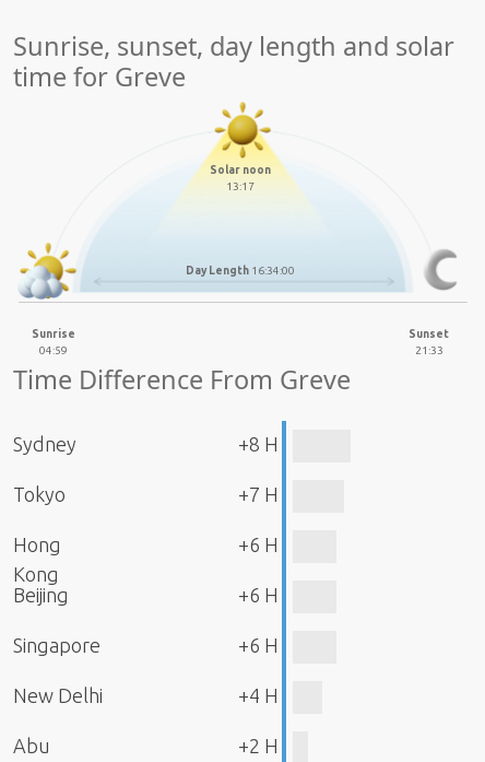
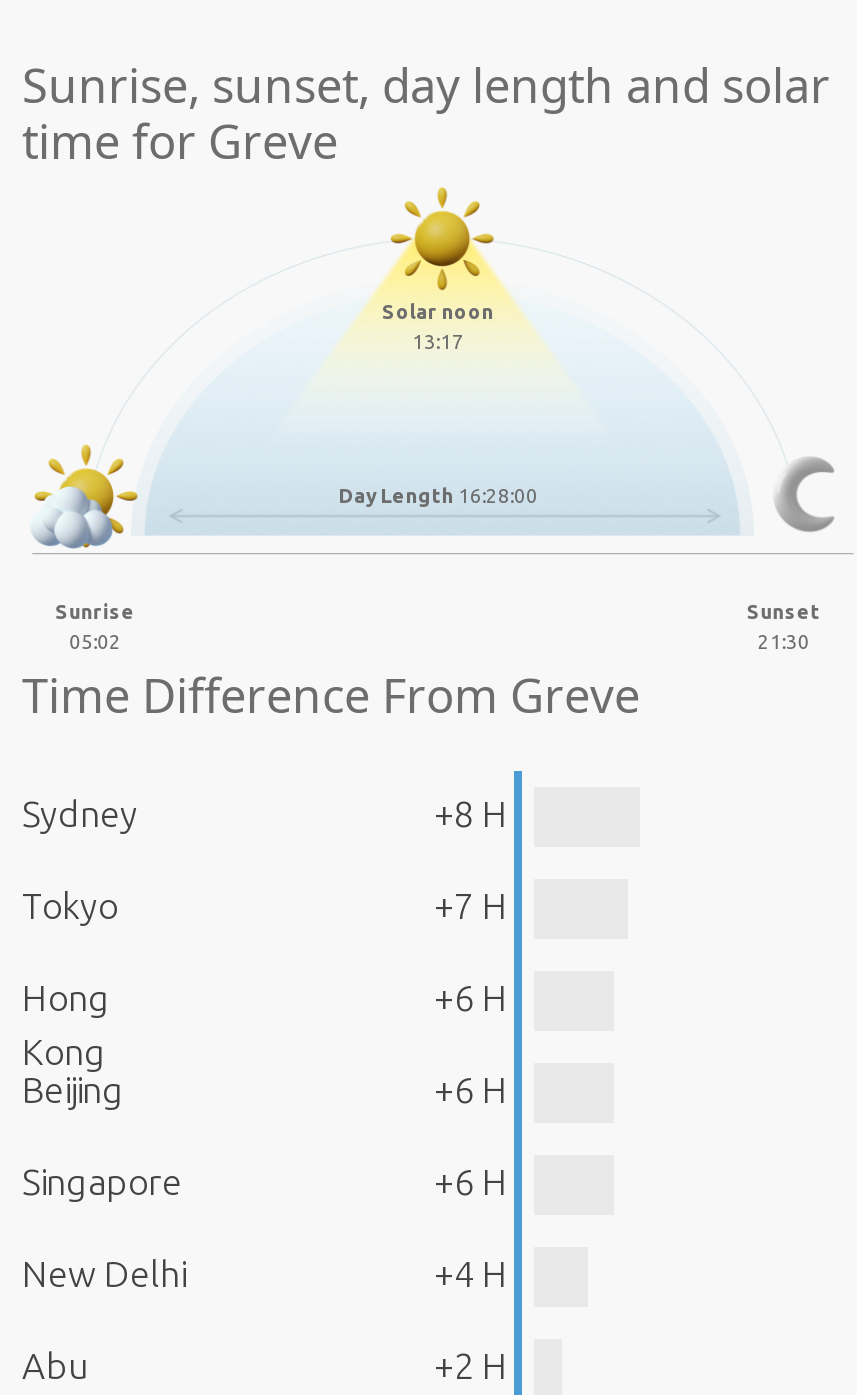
[186,265,295,277] Day Length 16:34:00 -> [338,485,538,507] Day Length 16:28:00
[39,344,67,356] 04:59 -> [69,630,121,652] 05:02
[415,344,443,356] 21:33 -> [758,630,810,652] 21:30

